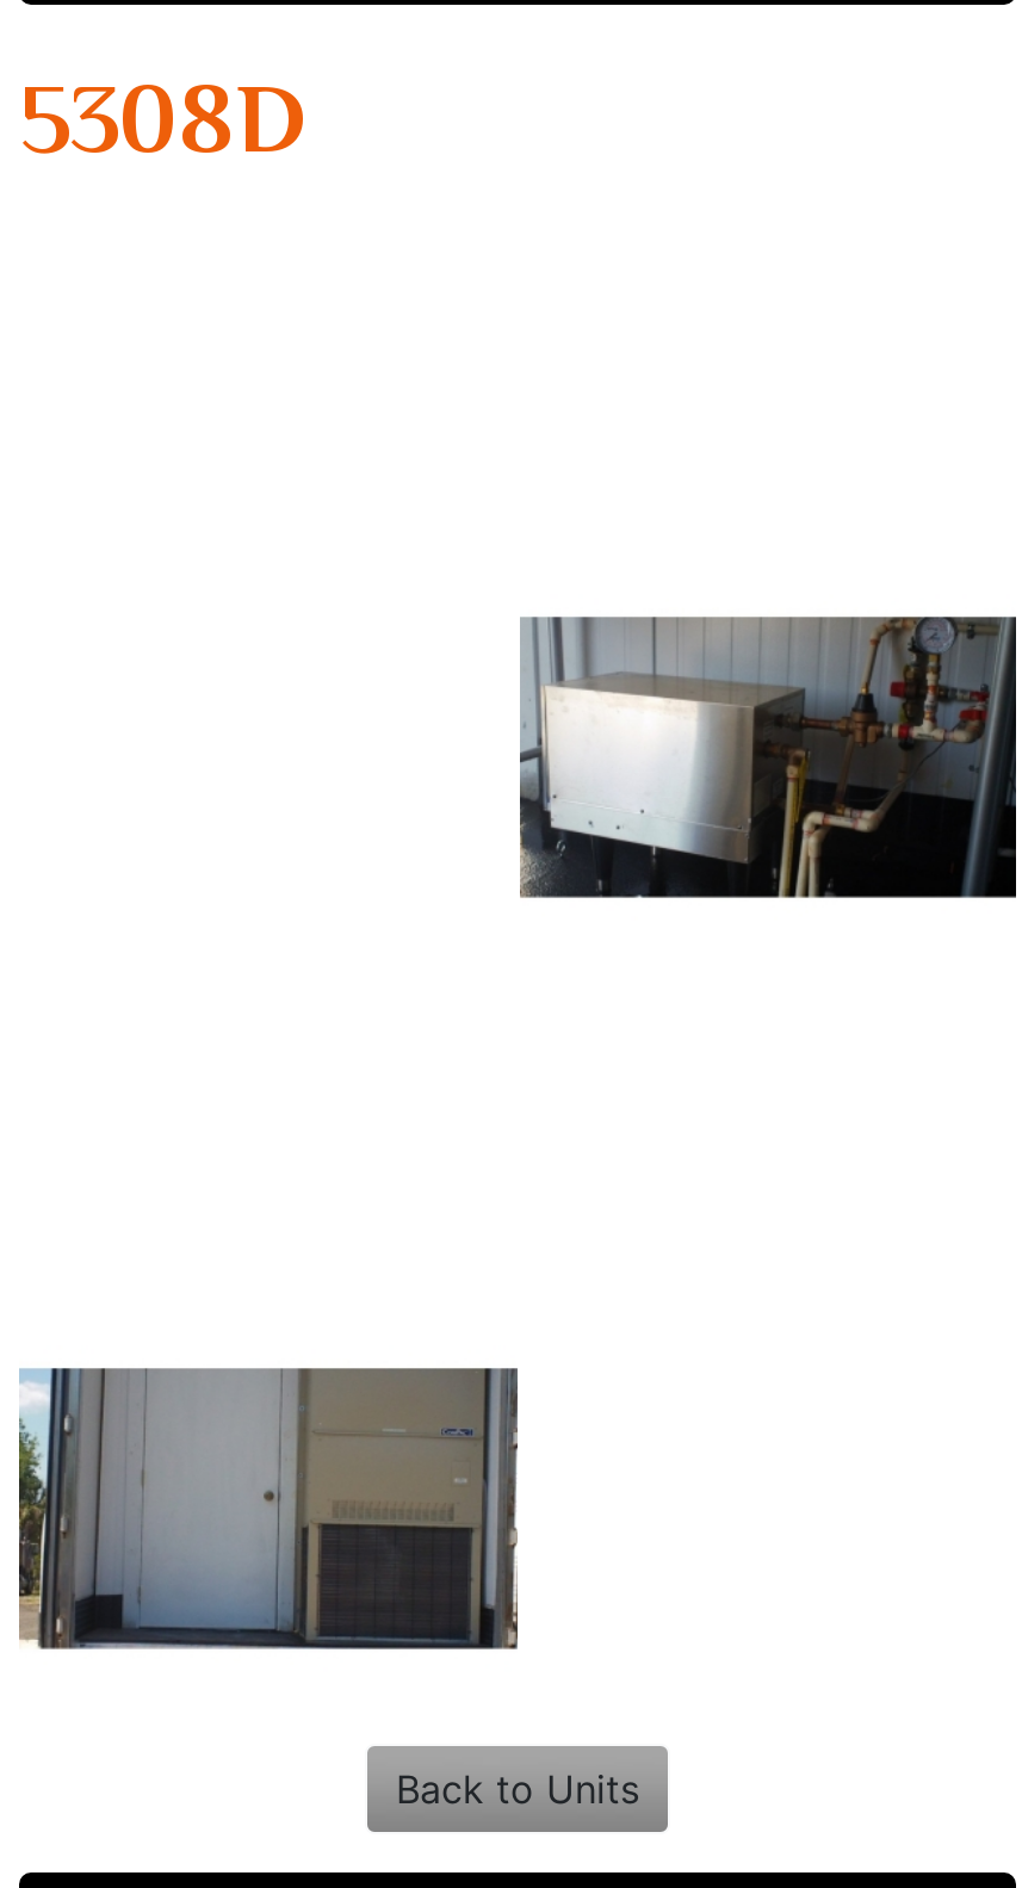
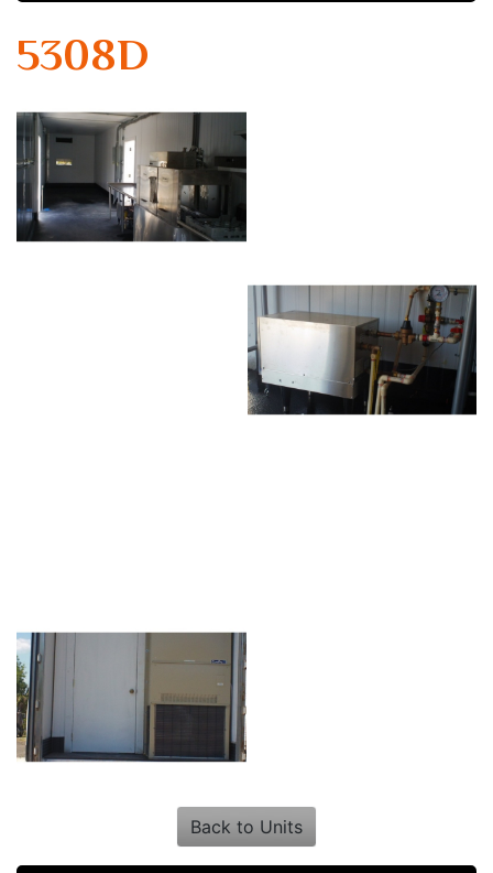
none -> [15,111,248,242] [image]

